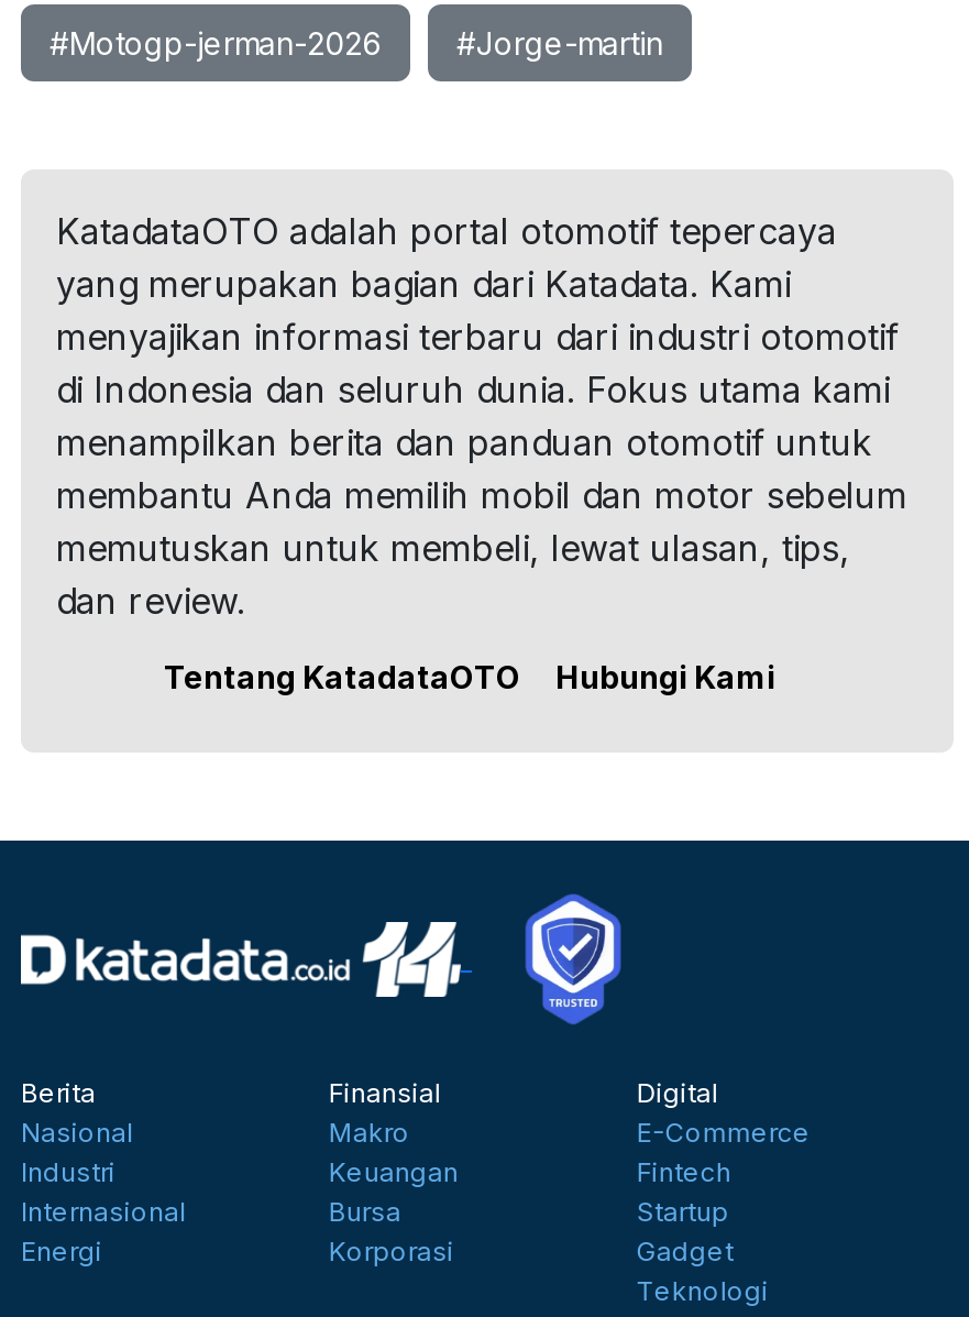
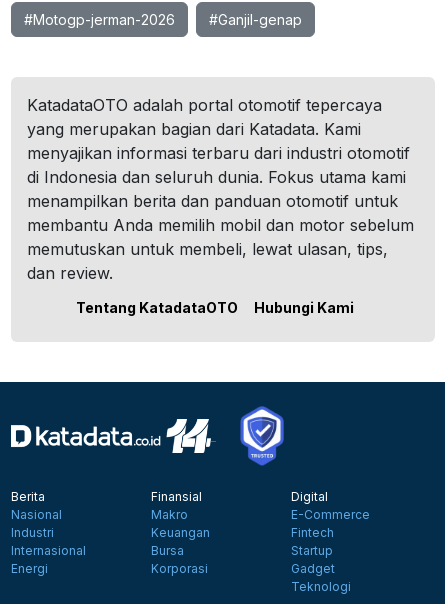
[456,24,663,62] #Jorge-martin -> [209,11,302,28] #Ganjil-genap

